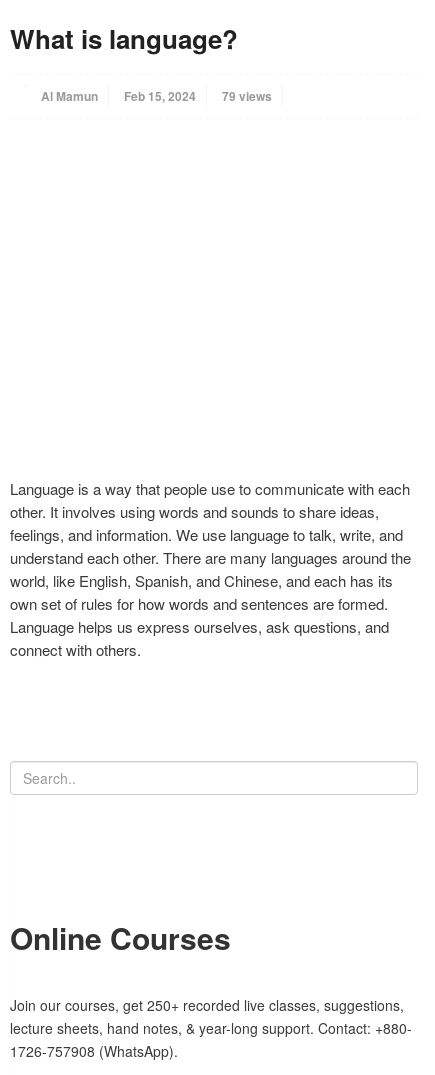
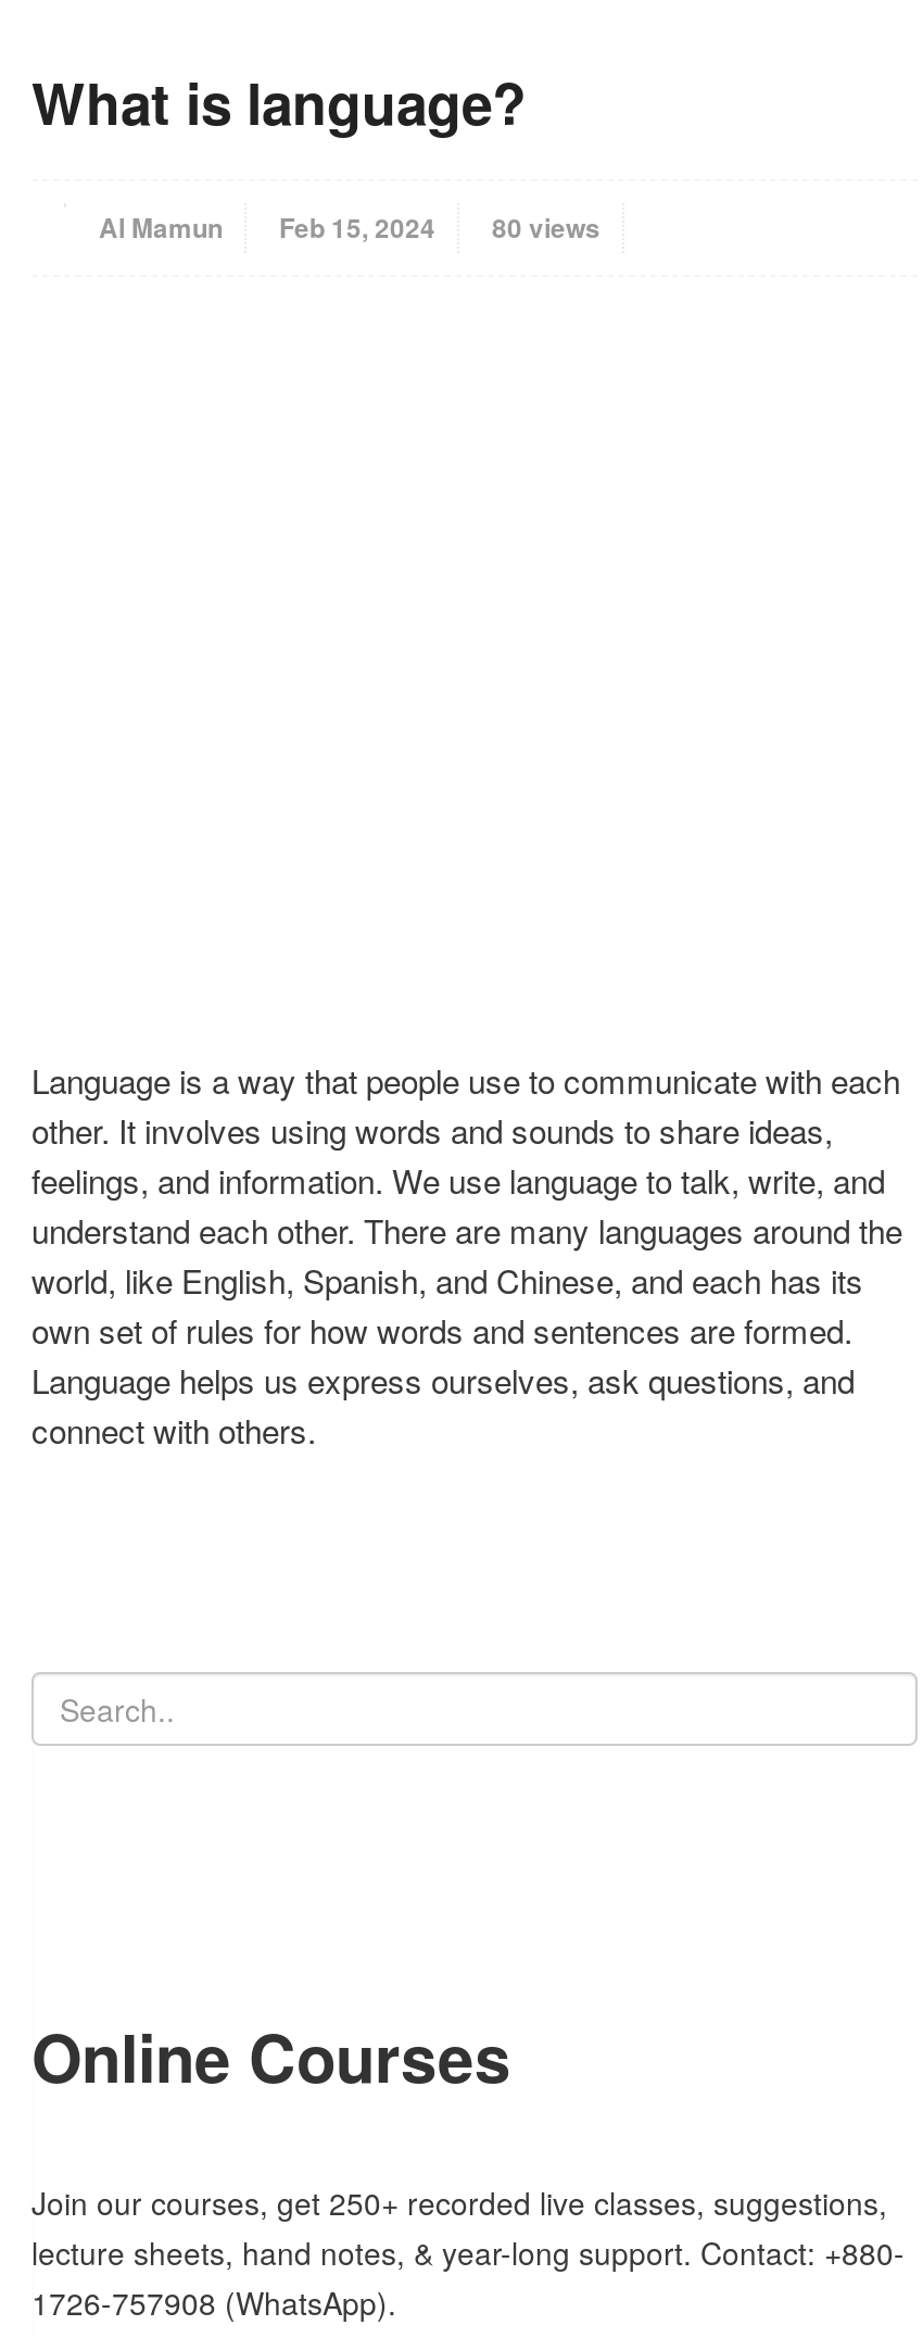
[41,87,272,105] Al Mamun Feb 15, 2024 79 views -> [99,208,600,247] Al Mamun Feb 15, 2024 80 views

